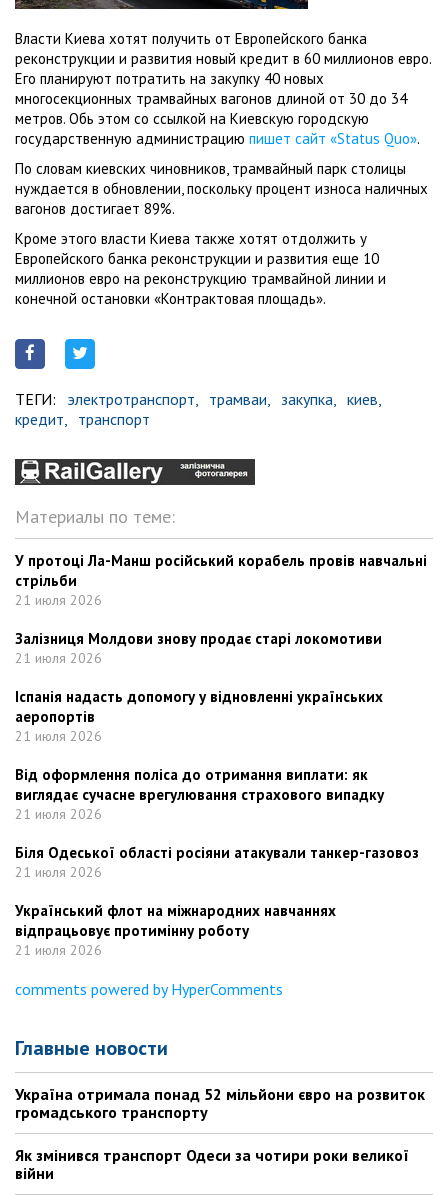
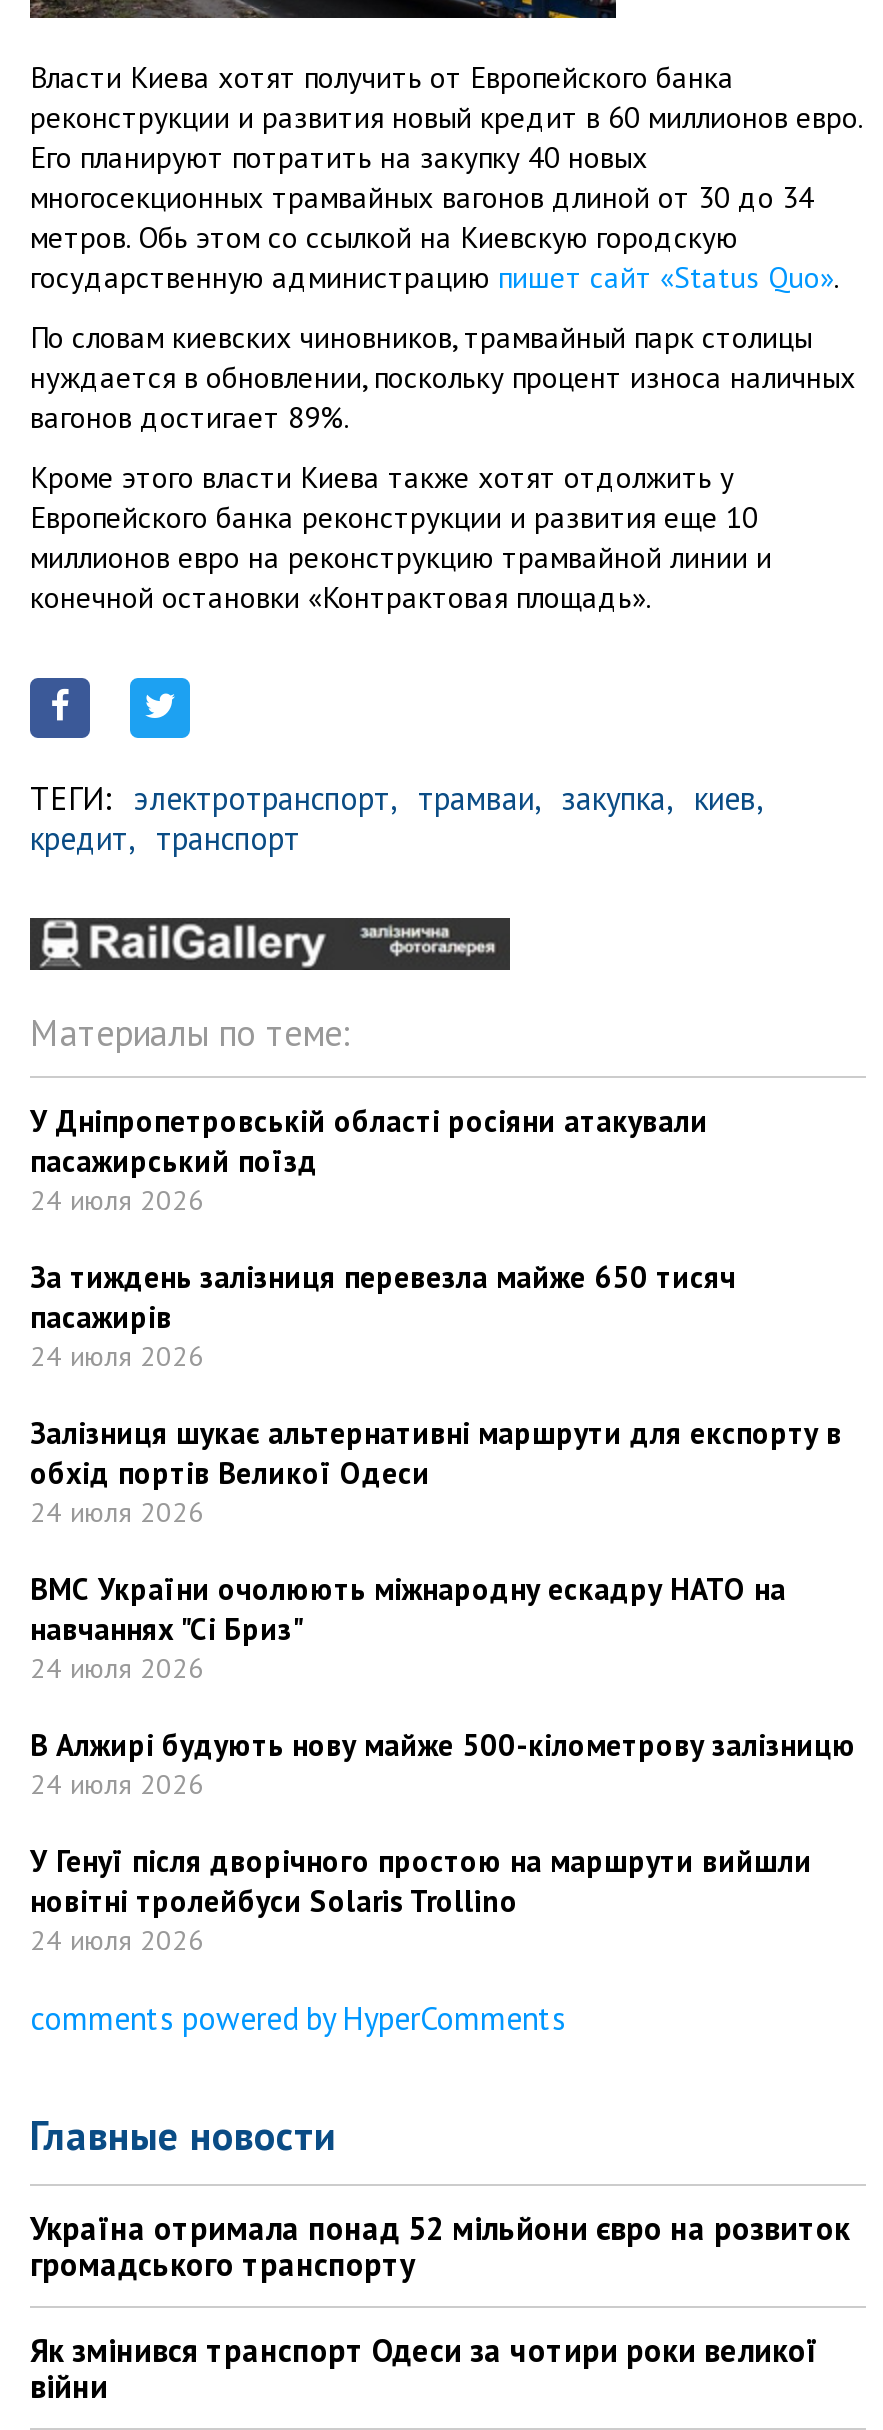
[15,551,427,609] У протоці Ла-Манш російський корабель провів навчальні | стрільби | 21 июля 2026 -> [30,1102,708,1218] У Дніпропетровській області росіяни атакували | пасажирський поїзд | 24 июля 2026
[15,629,382,667] Залізниця Молдови знову продає старі локомотиви | 21 июля 2026 -> [30,1258,736,1374] За тиждень залізниця перевезла майже 650 тисяч | пасажирів | 24 июля 2026
[15,687,383,745] Іспанія надасть допомогу у відновленні українських | аеропортів | 21 июля 2026 -> [30,1414,842,1530] Залізниця шукає альтернативні маршрути для експорту в | обхід портів Великої Одеси | 24 июля 2026
[15,765,384,823] Від оформлення поліса до отримання виплати: як | виглядає сучасне врегулювання страхового випадку | 21 июля 2026 -> [30,1570,786,1686] ВМС України очолюють міжнародну ескадру НАТО на | навчаннях "Сі Бриз" | 24 июля 2026
[15,843,419,881] Біля Одеської області росіяни атакували танкер-газовоз | 21 июля 2026 -> [30,1726,856,1802] В Алжирі будують нову майже 500-кілометрову залізницю | 24 июля 2026
[15,901,336,959] Український флот на міжнародних навчаннях | відпрацьовує протимінну роботу | 21 июля 2026 -> [30,1842,812,1958] У Генуї після дворічного простою на маршрути вийшли | новітні тролейбуси Solaris Trollino | 24 июля 2026

